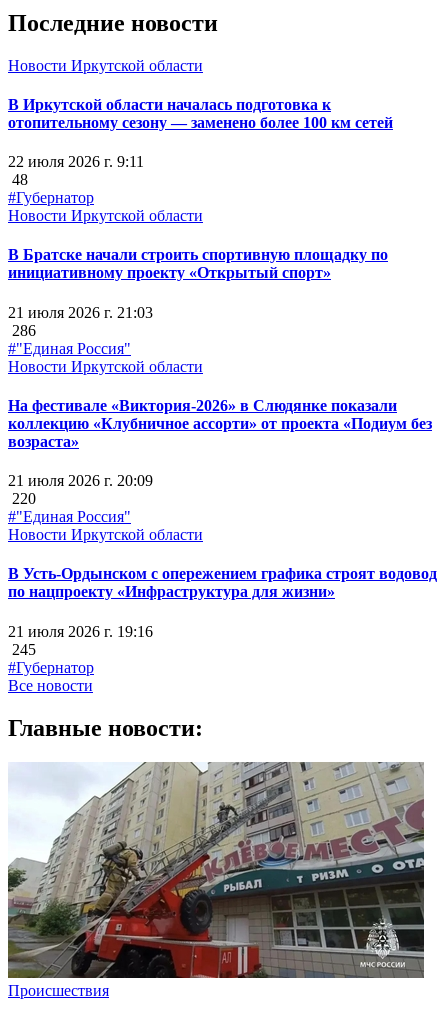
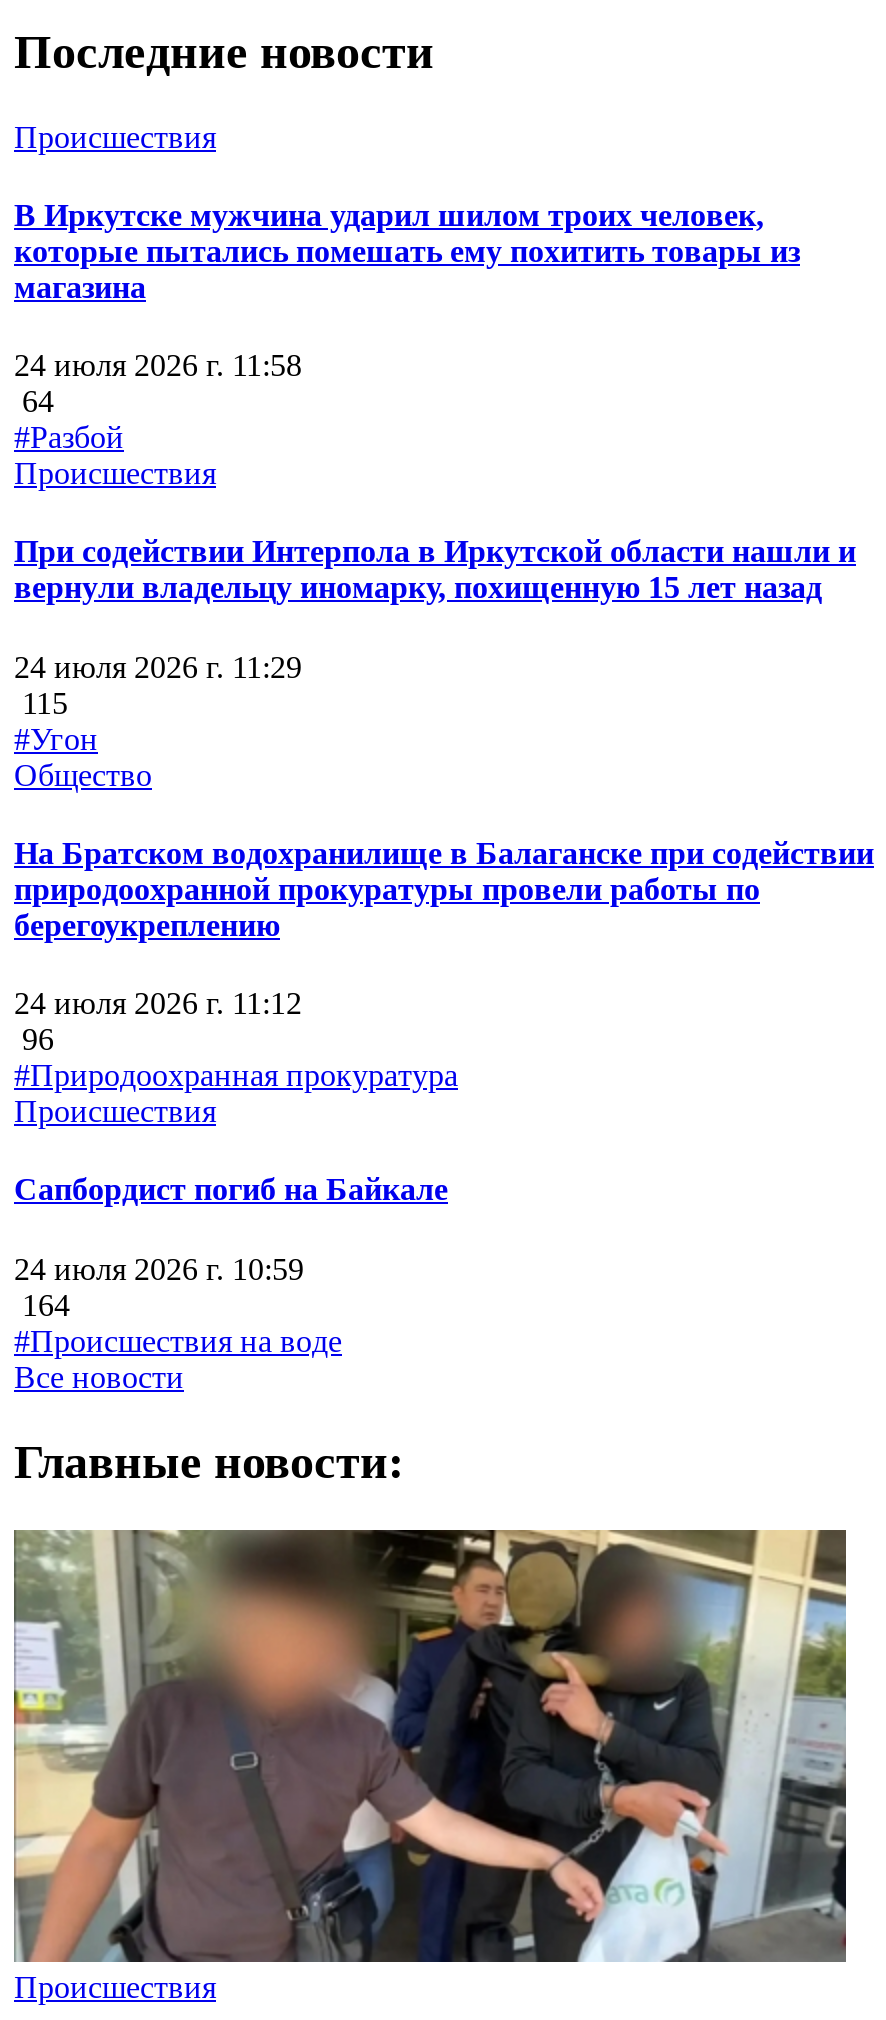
[8,57,203,74] Новости Иркутской области -> [14,119,216,153] Происшествия
[8,96,393,131] В Иркутской области началась подготовка к | отопительному сезону — заменено более 100 км сетей -> [14,198,800,304] В Иркутске мужчина ударил шилом троих человек, | которые пытались помешать ему похитить товары из | магазина
[8,153,203,224] 22 июля 2026 г. 9:11 | 48 | #Губернатор | Новости Иркутской области -> [14,348,302,490] 24 июля 2026 г. 11:58 | 64 | #Разбой | Происшествия
[8,246,388,281] В Братске начали строить спортивную площадку по | инициативному проекту «Открытый спорт» -> [14,535,856,605] При содействии Интерпола в Иркутской области нашли и | вернули владельцу иномарку, похищенную 15 лет назад
[8,304,203,375] 21 июля 2026 г. 21:03 | 286 | #"Единая Россия" | Новости Иркутской области -> [14,649,302,791] 24 июля 2026 г. 11:29 | 115 | #Угон | Общество
[8,397,432,450] На фестивале «Виктория-2026» в Слюдянке показали | коллекцию «Клубничное ассорти» от проекта «Подиум без | возраста» -> [14,836,874,942] На Братском водохранилище в Балаганске при содействии | природоохранной прокуратуры провели работы по | берегоукреплению
[8,472,203,543] 21 июля 2026 г. 20:09 | 220 | #"Единая Россия" | Новости Иркутской области -> [14,986,458,1128] 24 июля 2026 г. 11:12 | 96 | #Природоохранная прокуратура | Происшествия
[8,565,437,600] В Усть-Ордынском с опережением графика строят водовод | по нацпроекту «Инфраструктура для жизни» -> [14,1173,448,1207] Сапбордист погиб на Байкале
[8,623,153,676] 21 июля 2026 г. 19:16 | 245 | #Губернатор -> [14,1252,342,1358] 24 июля 2026 г. 10:59 | 164 | #Происшествия на воде
[8,761,425,979] [image] -> [12,1528,846,1964] [image]

